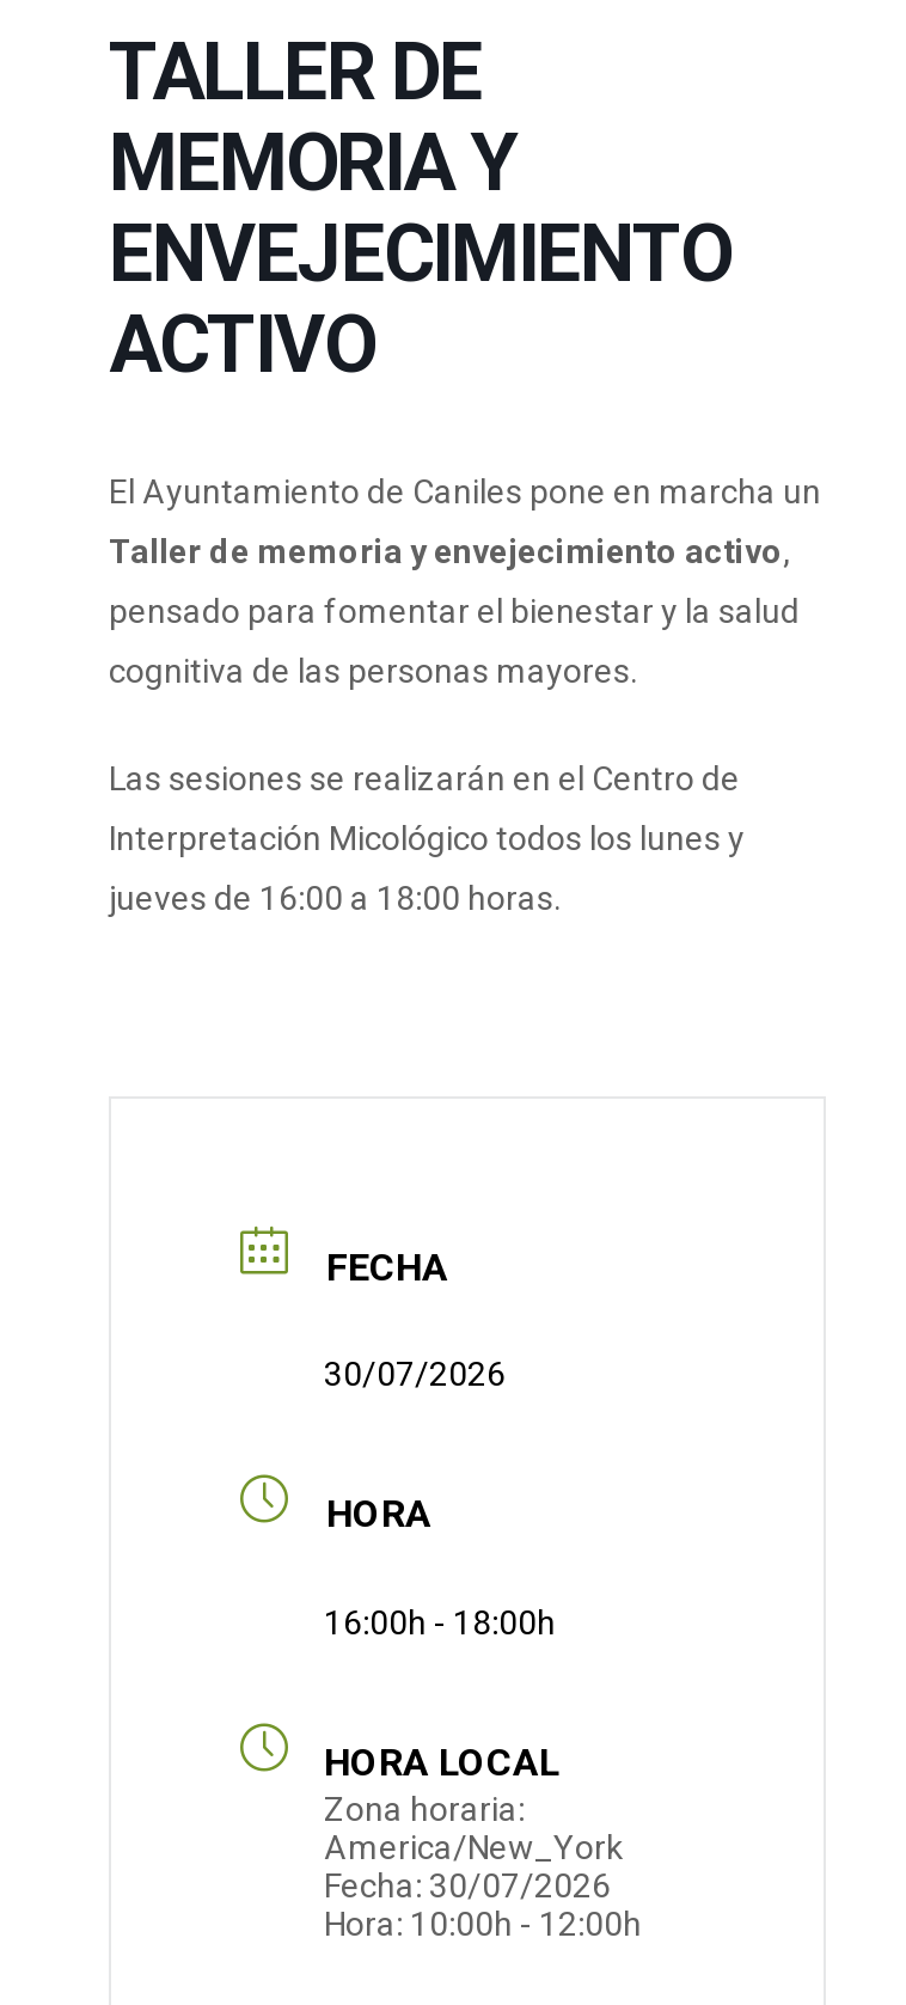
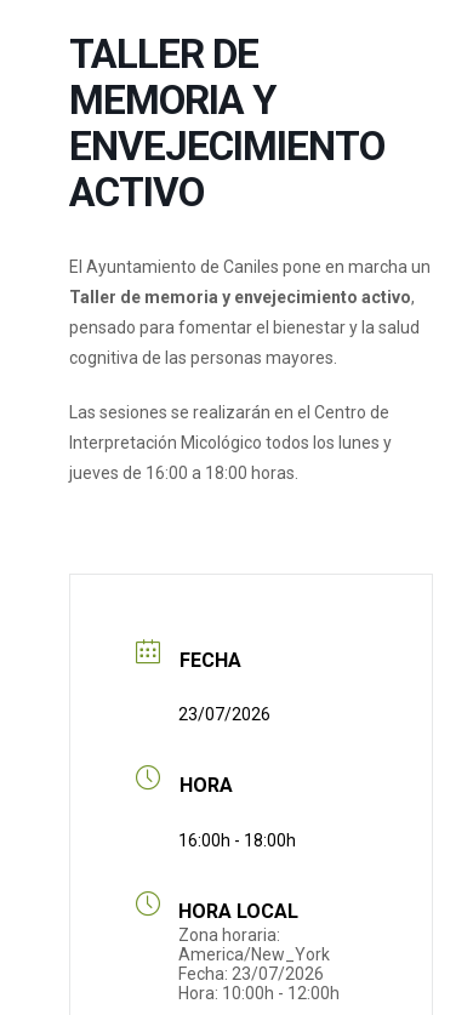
[324,1356,506,1394] 30/07/2026 -> [178,705,270,724] 23/07/2026
[324,1866,611,1905] Fecha: 30/07/2026 -> [178,964,324,983] Fecha: 23/07/2026

